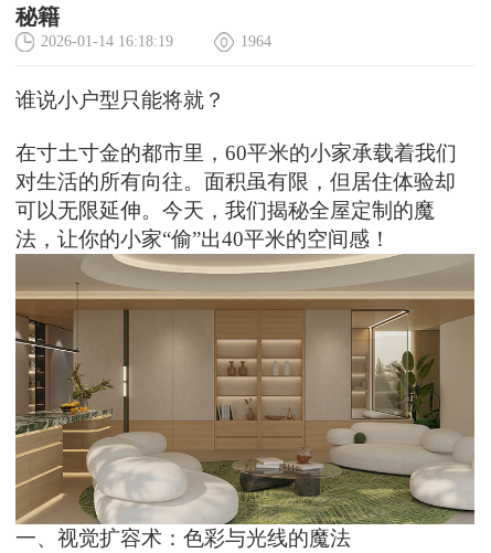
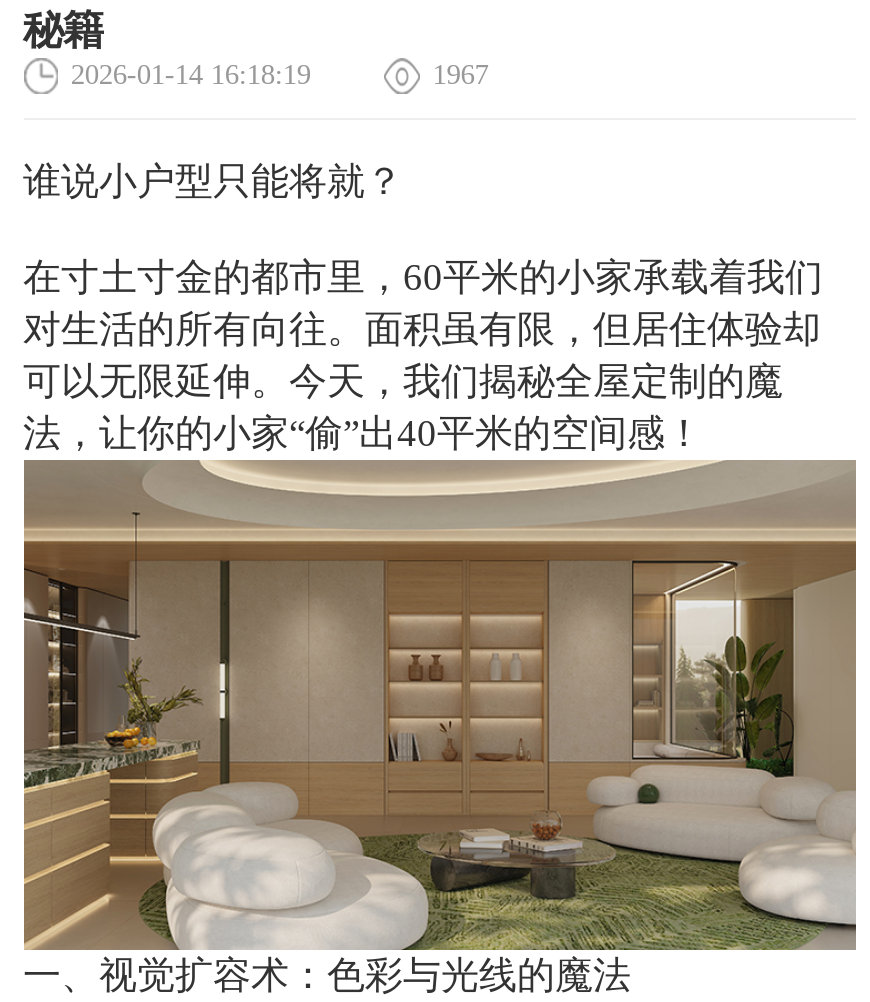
[241,32,272,50] 1964 -> [433,59,489,91] 1967

